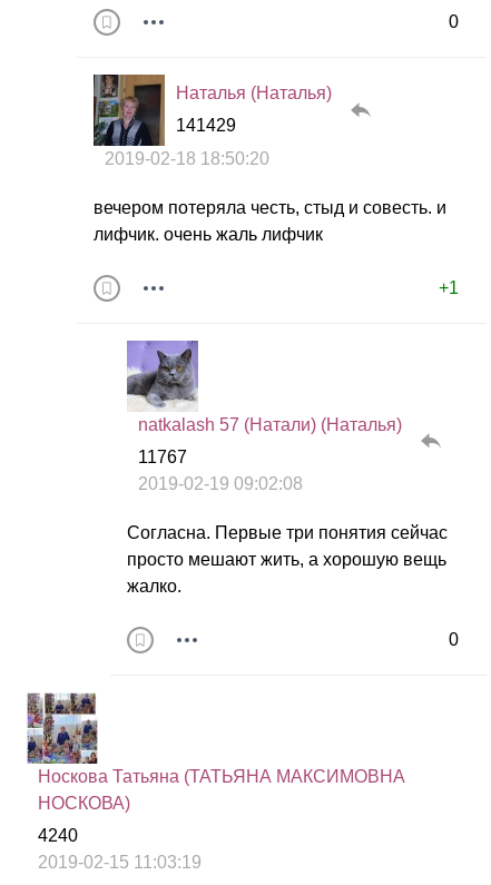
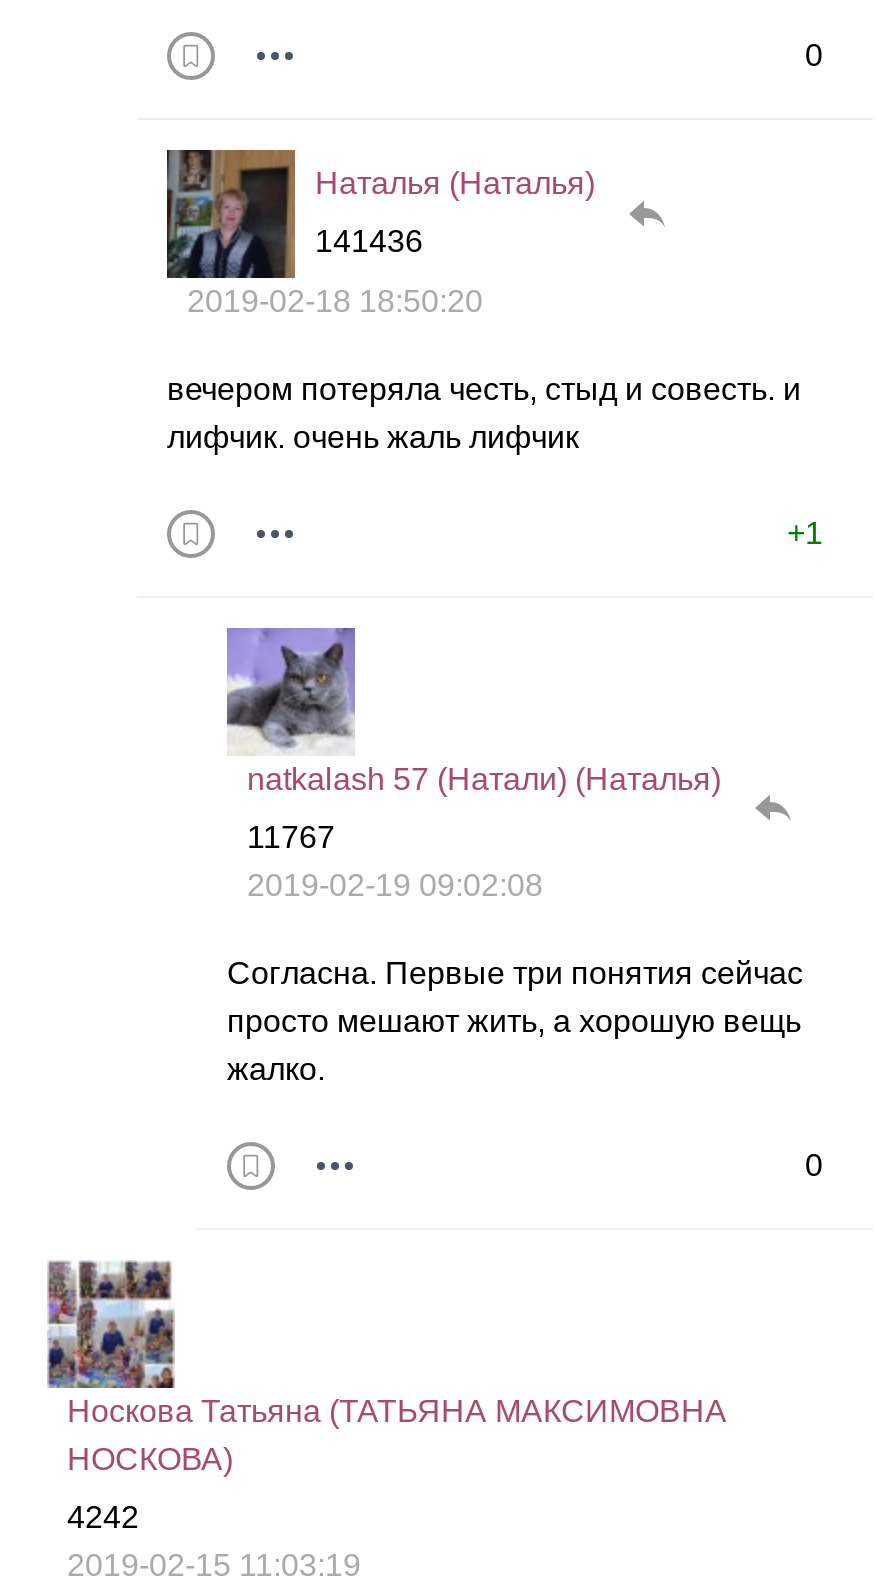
[176,116,236,135] 141429 -> [315,224,423,258] 141436
[38,825,78,844] 4240 -> [67,1499,139,1533] 4242

